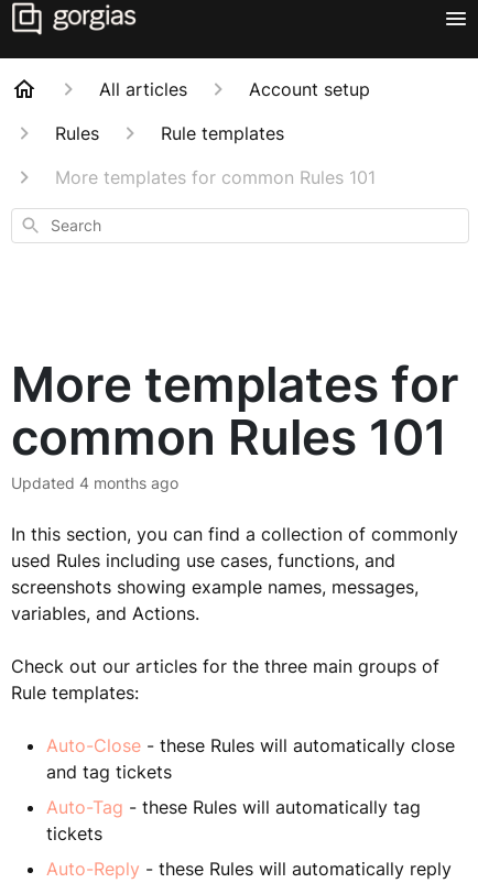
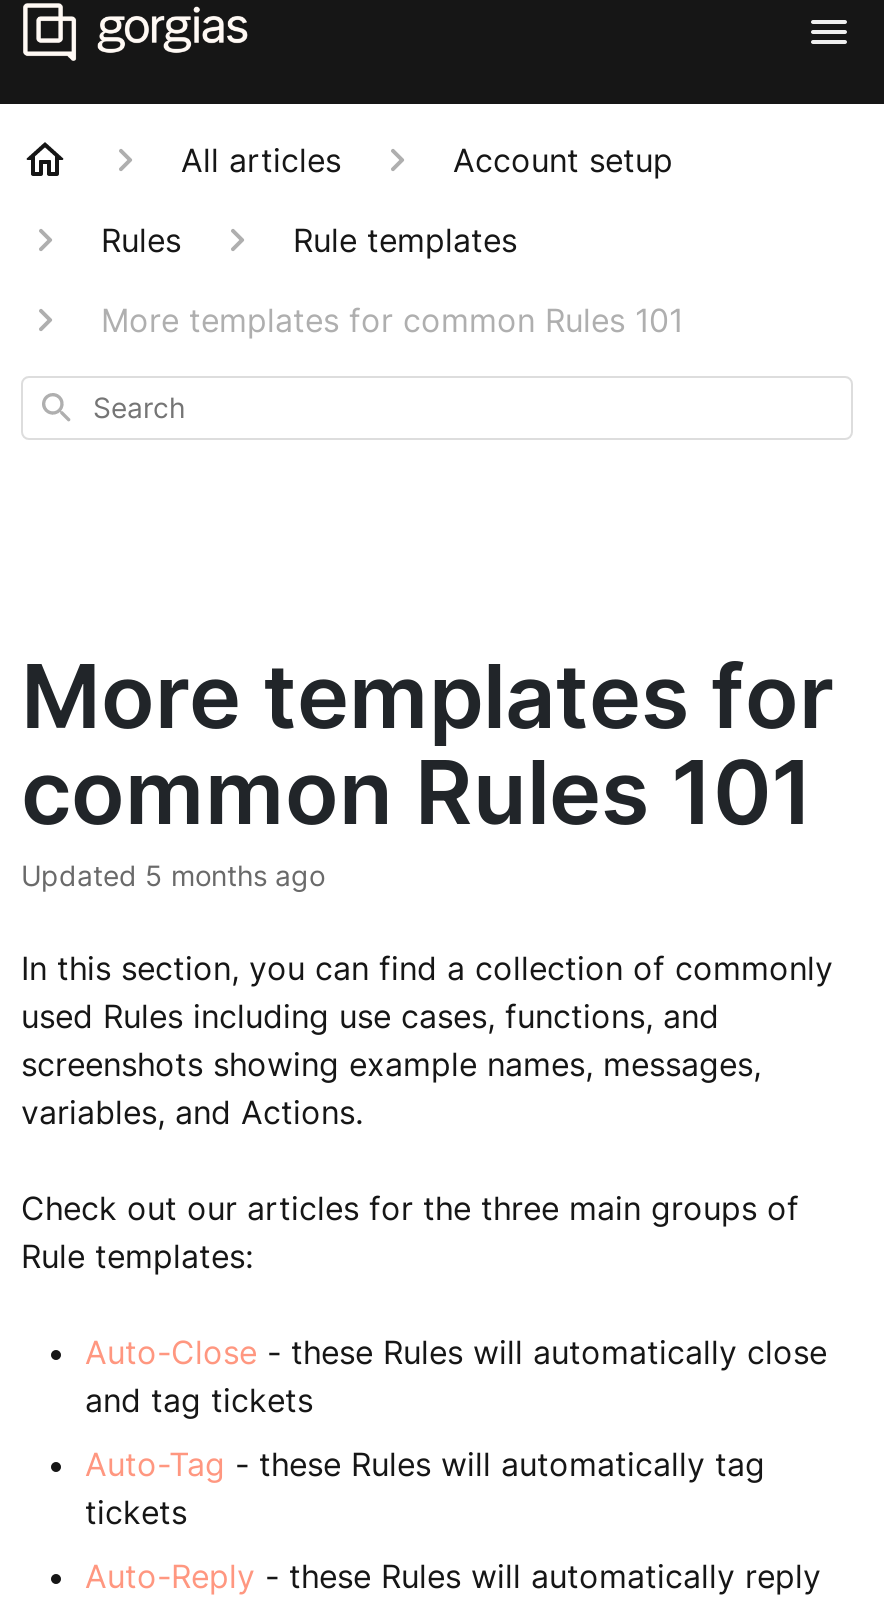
[22,473,178,492] Updated 4 months ago -> [41,858,325,892] Updated 5 months ago

